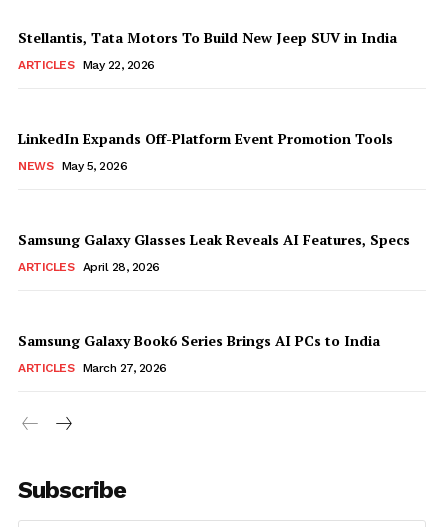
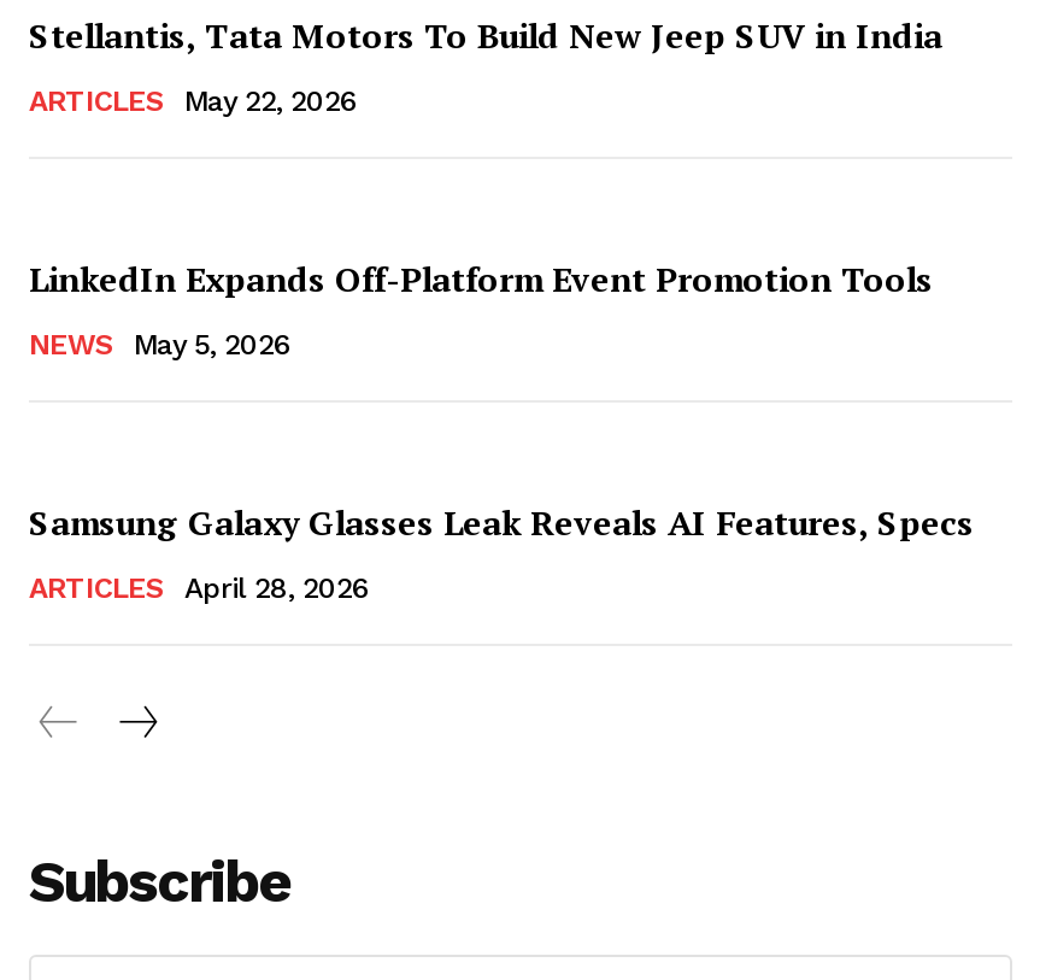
[18,331,380,375] Samsung Galaxy Book6 Series Brings AI PCs to India | ARTICLES | March 27, 2026 -> none

